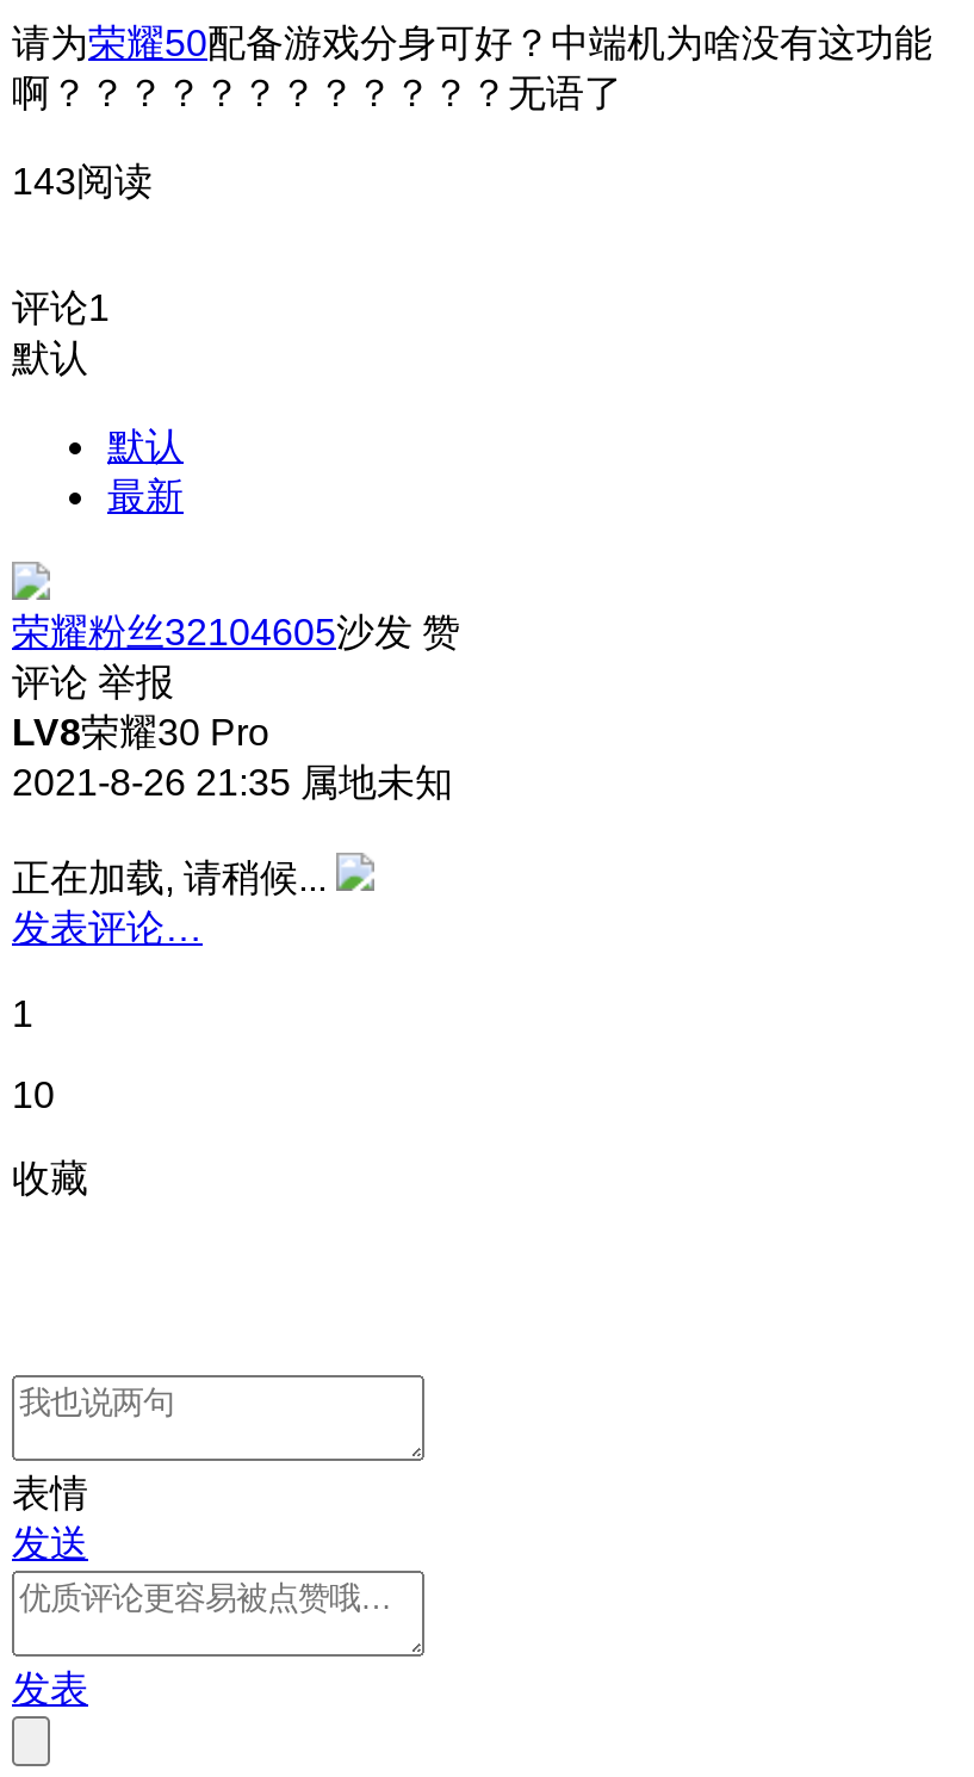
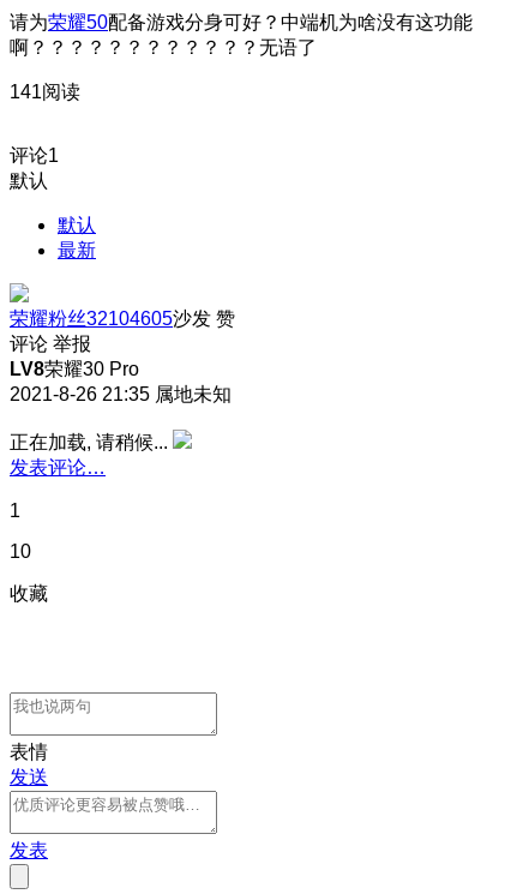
[12,161,153,201] 143阅读 -> [10,81,80,102] 141阅读

